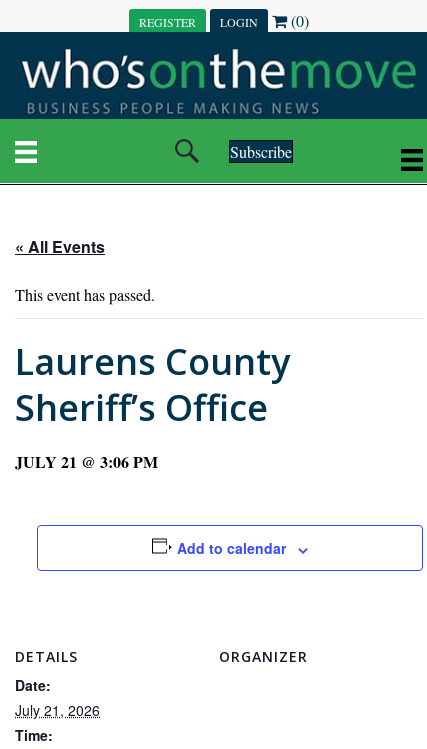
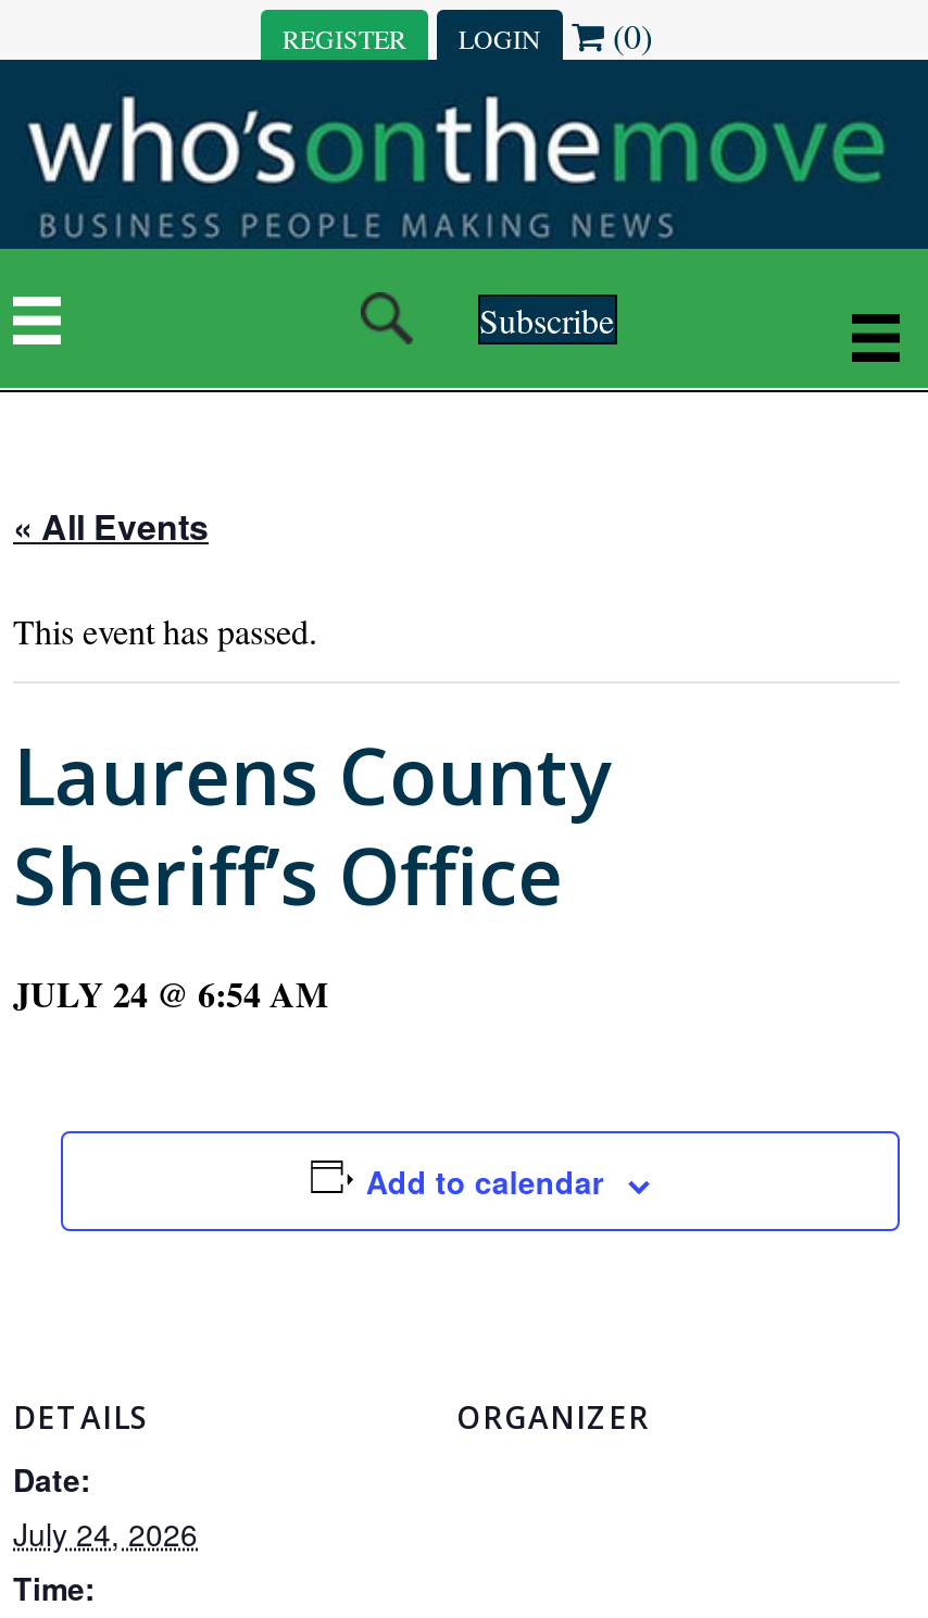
[15,450,158,473] JULY 21 @ 3:06 PM -> [13,969,328,1019] JULY 24 @ 6:54 AM
[15,700,100,720] July 21, 2026 -> [13,1513,198,1556] July 24, 2026

